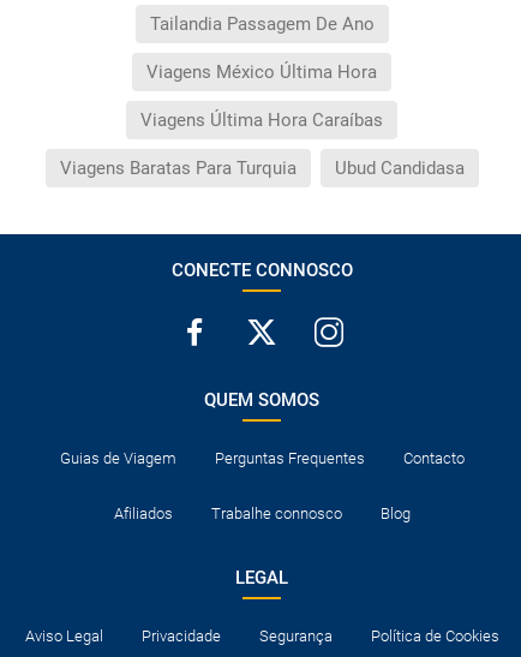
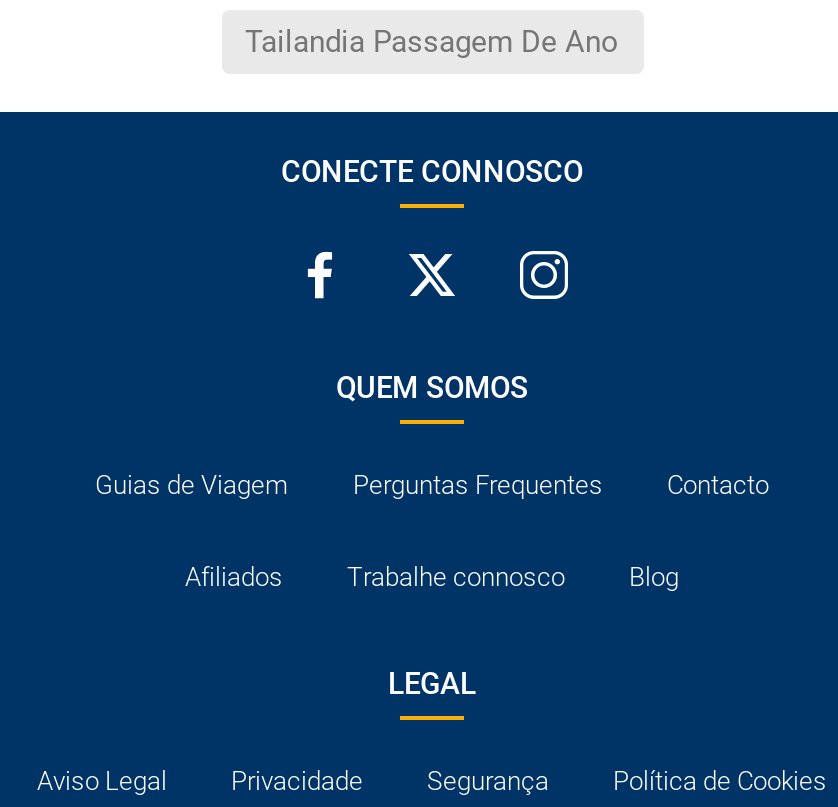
[59,62,464,179] Viagens México Última Hora | Viagens Última Hora Caraíbas | Viagens Baratas Para Turquia | Ubud Candidasa -> none

